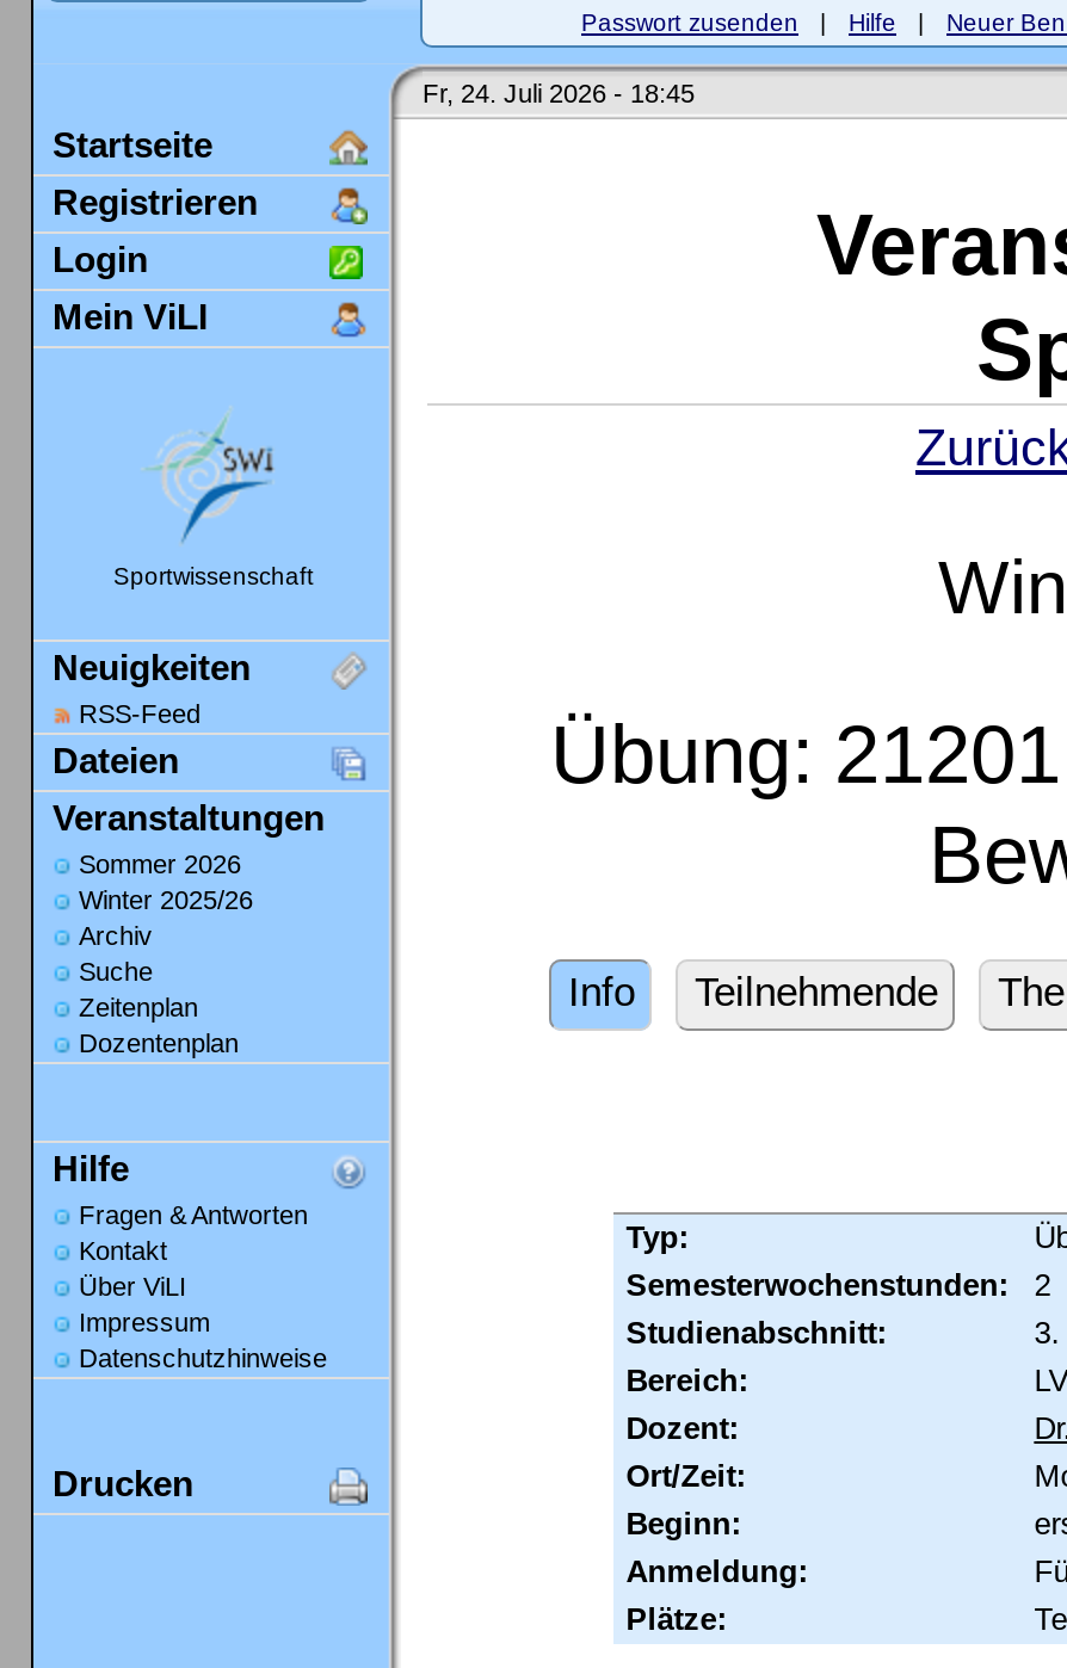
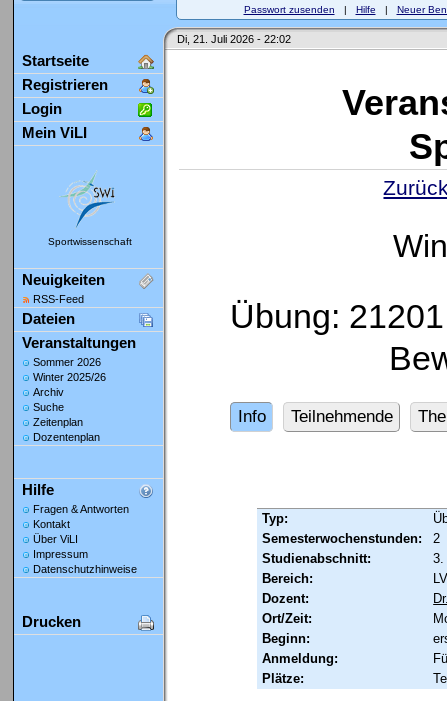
[423,79,695,107] Fr, 24. Juli 2026 - 18:45 -> [177,33,291,45] Di, 21. Juli 2026 - 22:02

